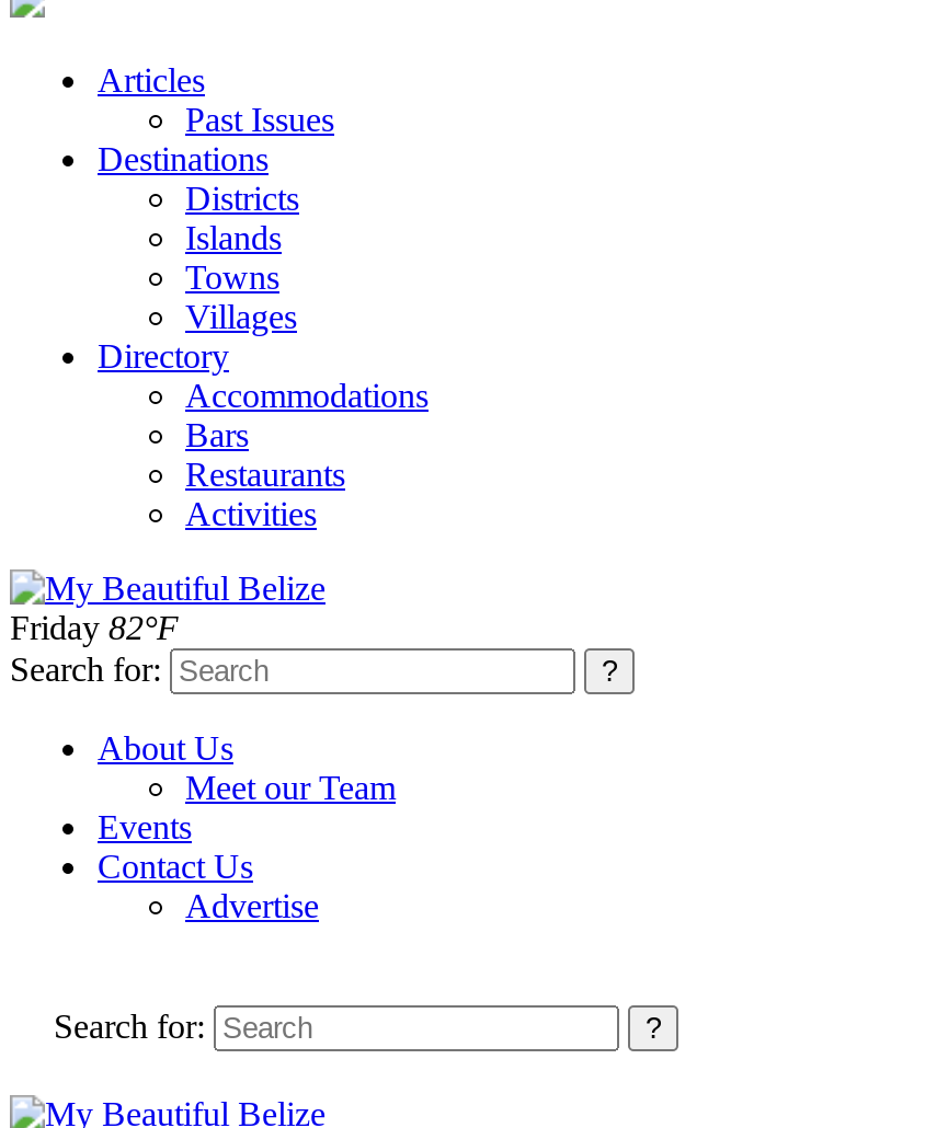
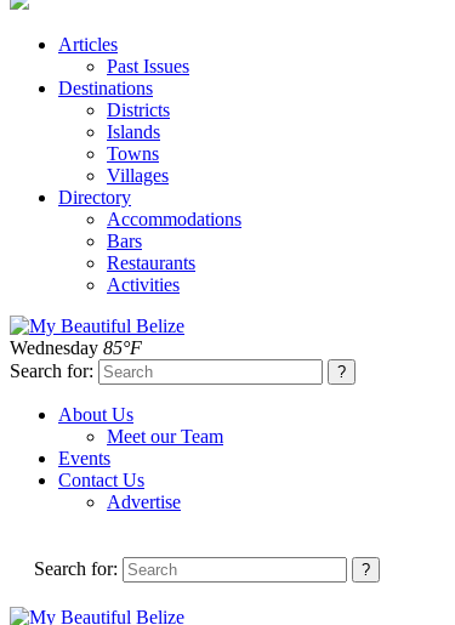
[10,609,179,646] Friday 82°F -> [10,337,142,358] Wednesday 85°F

